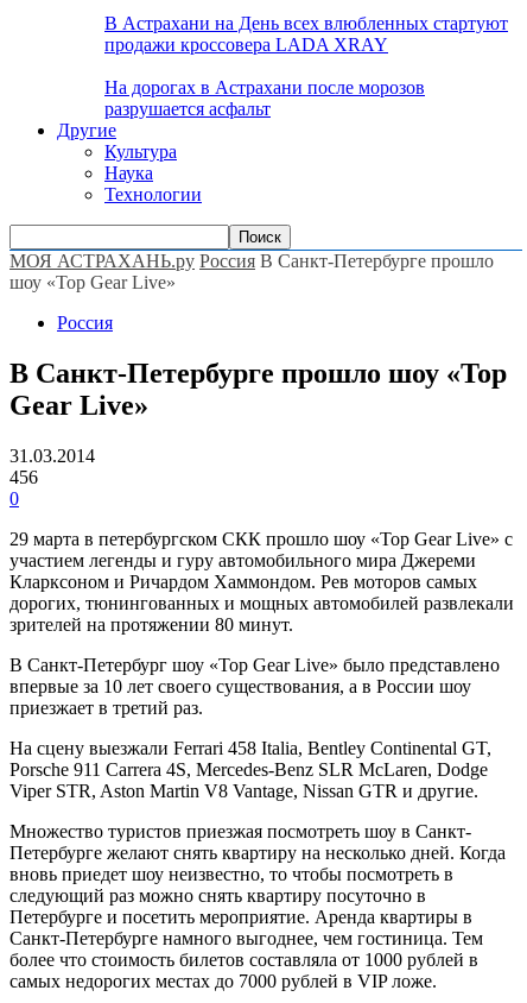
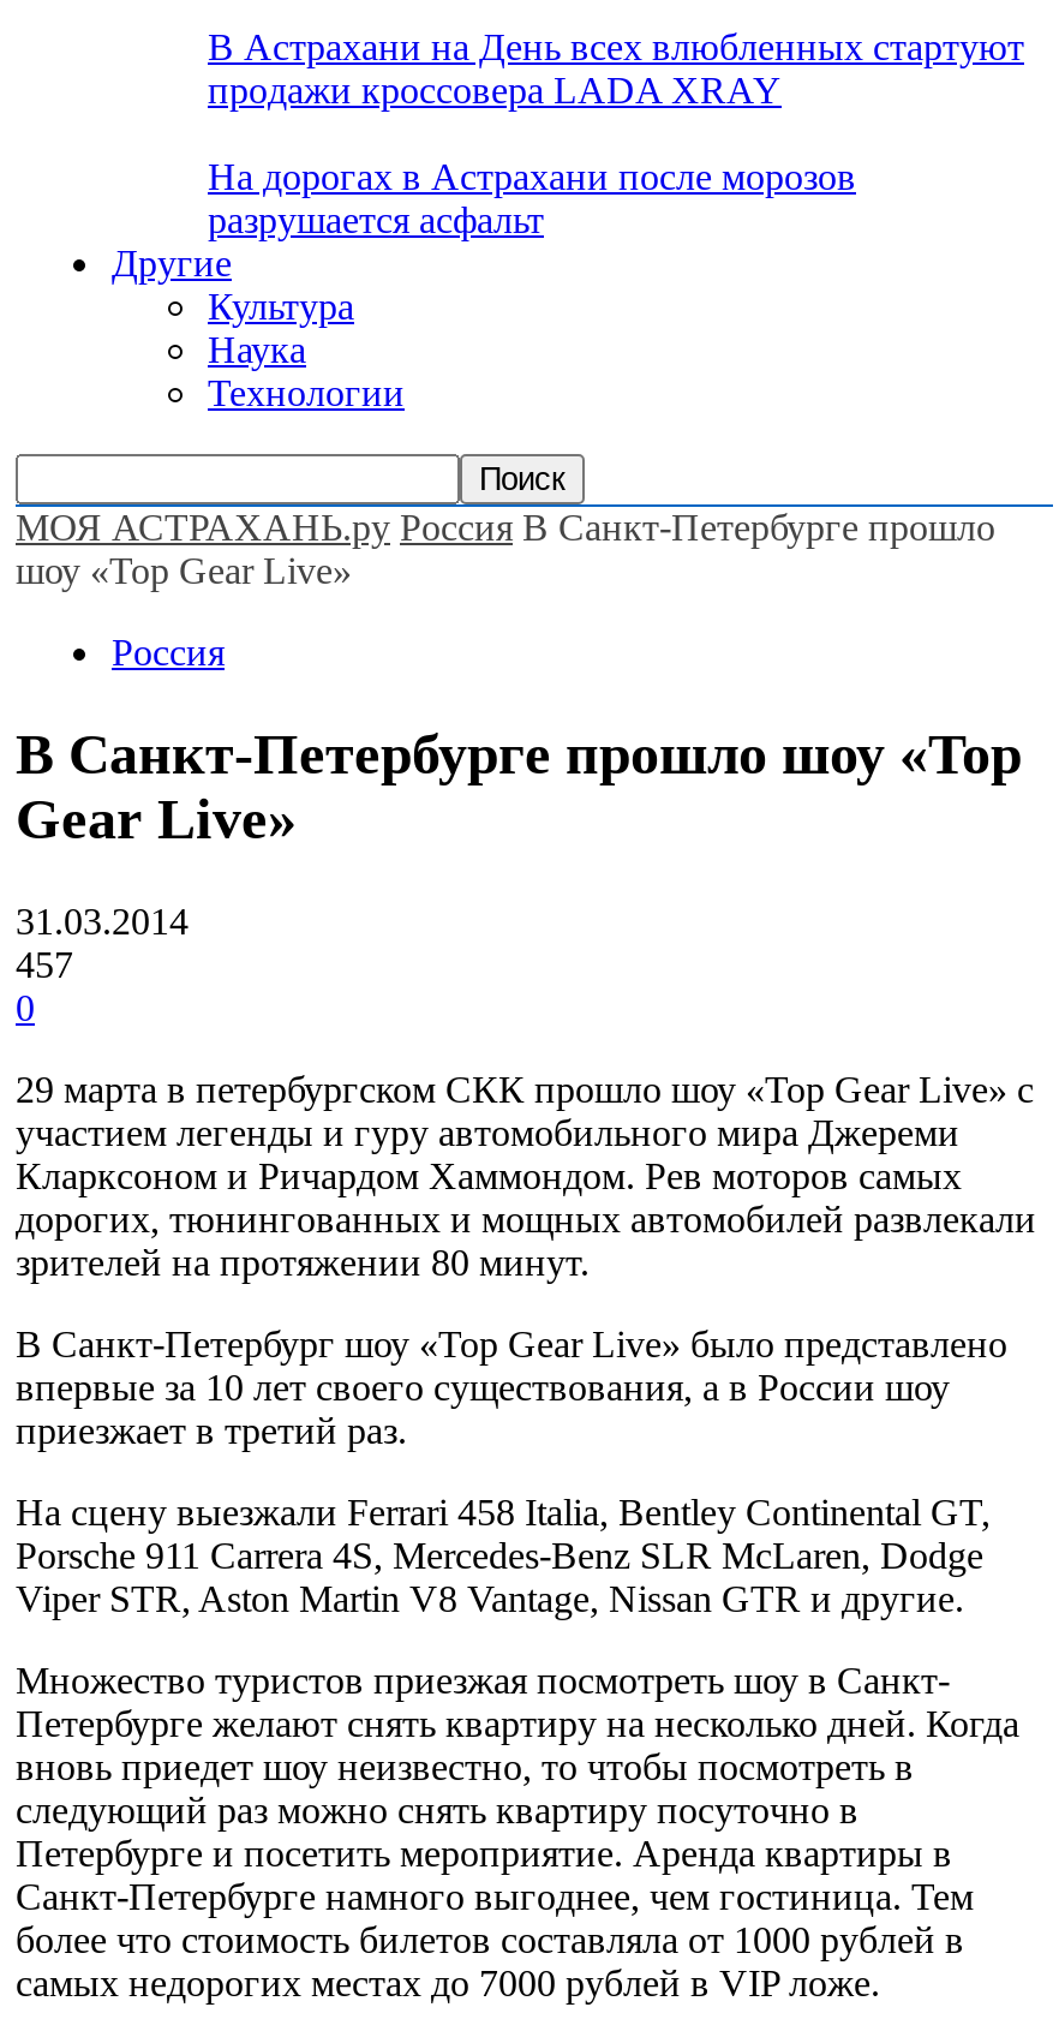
[9,467,38,487] 456 -> [16,944,73,984] 457

